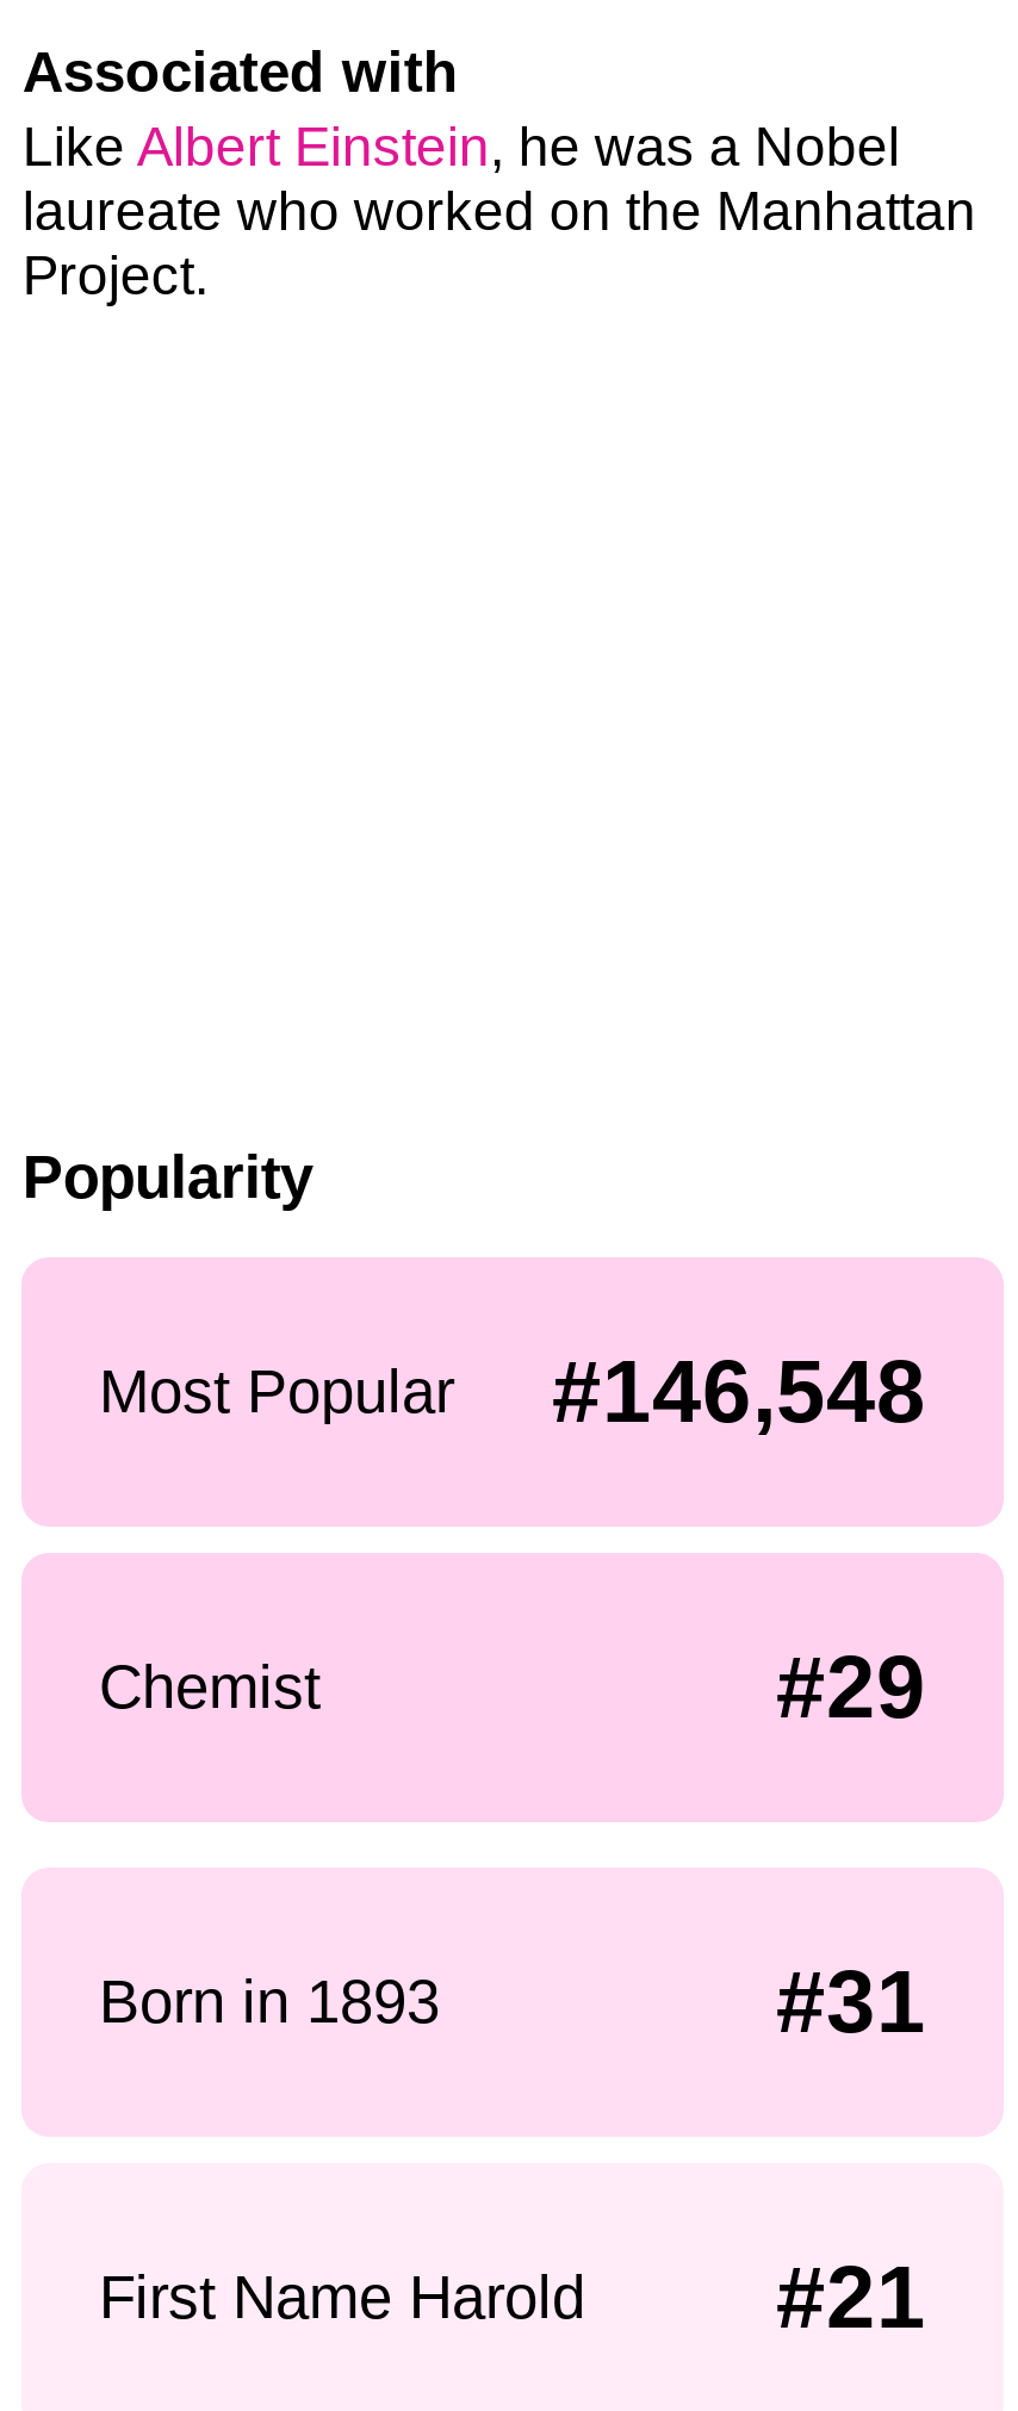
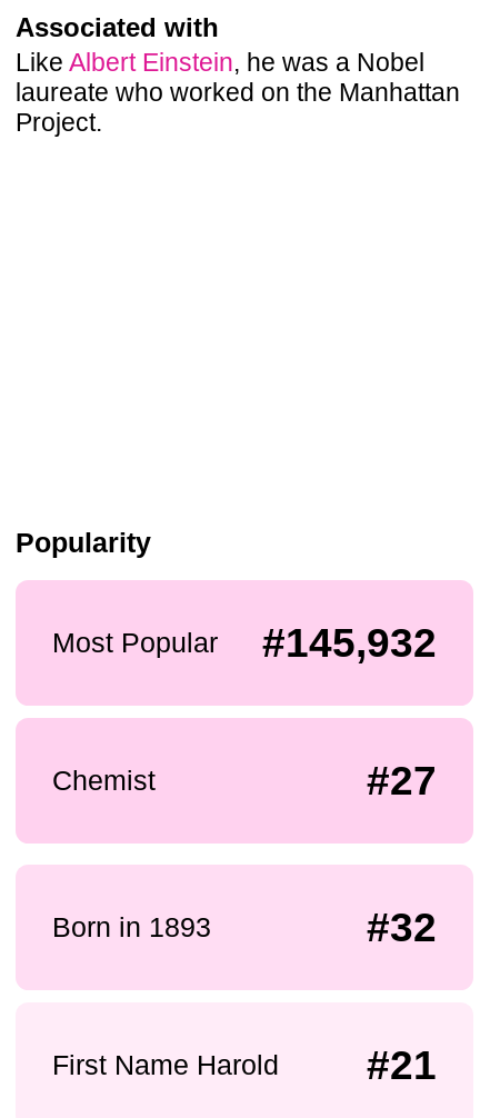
[99,1343,926,1441] Most Popular #146,548 -> [52,620,437,666] Most Popular #145,932
[776,1640,926,1737] #29 -> [367,758,437,804] #27
[776,1953,926,2051] #31 -> [367,904,437,950] #32

